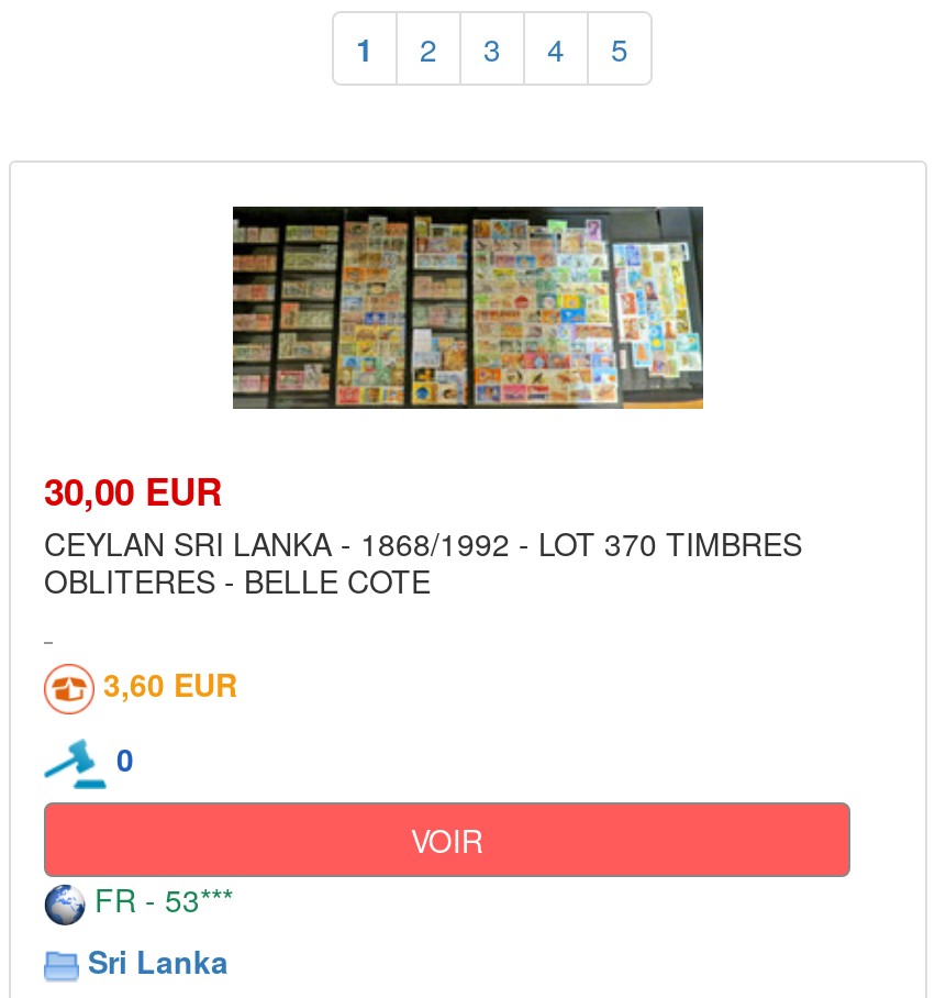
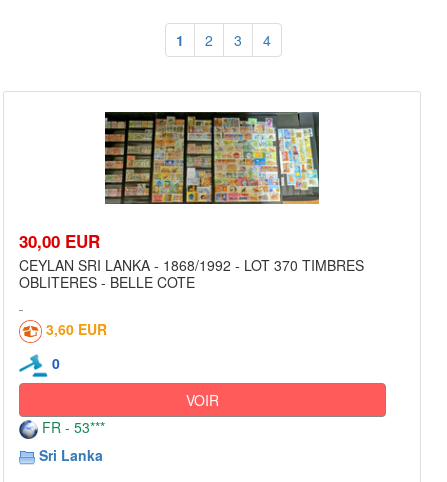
[611,26,628,70] 5 -> none

